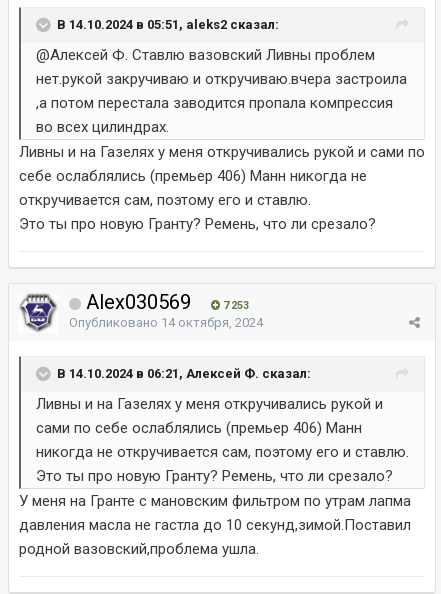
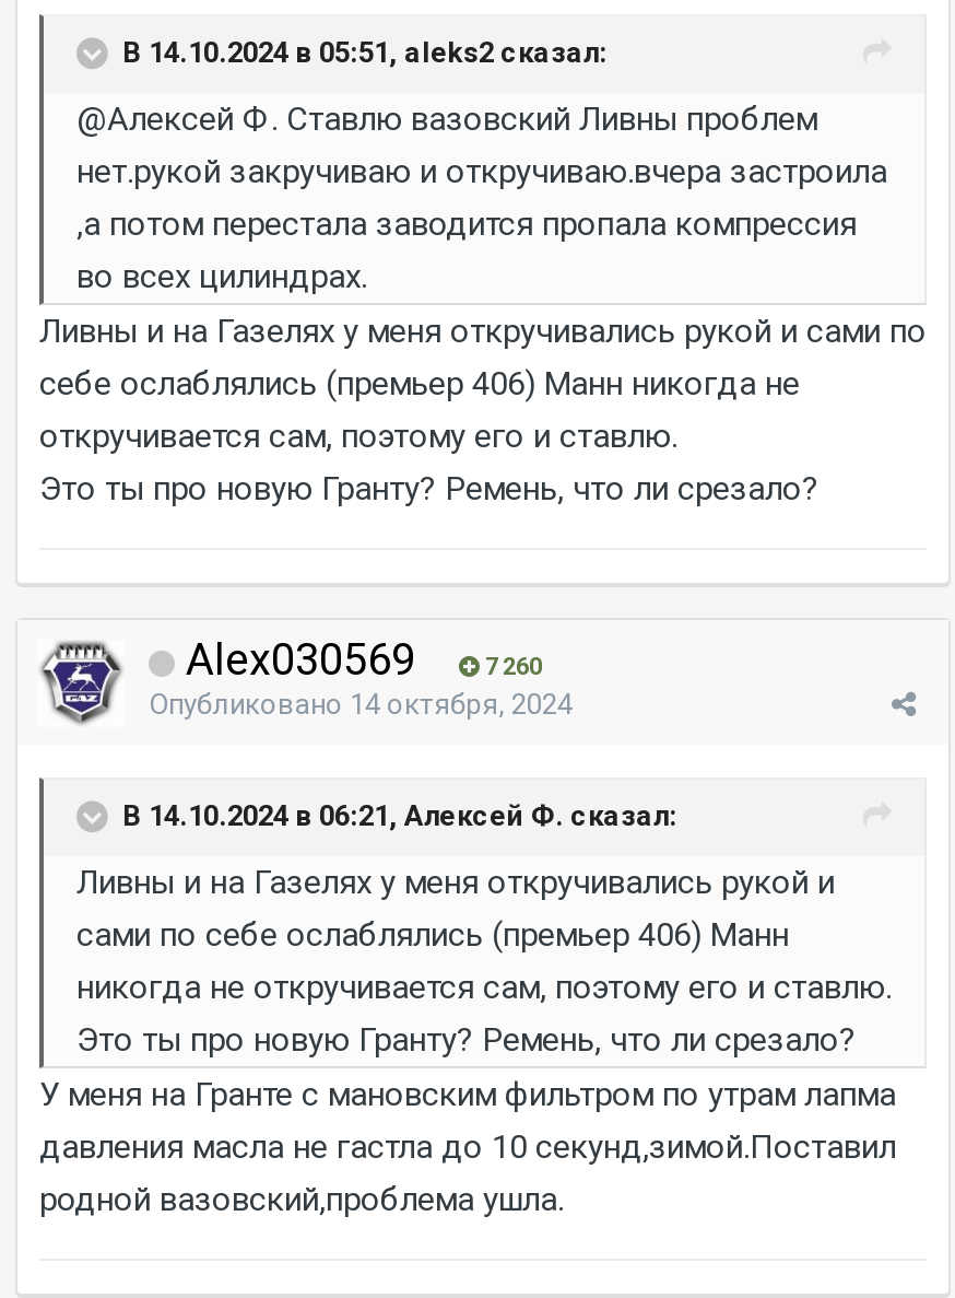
[81,290,249,314] Alex030569 7 253 -> [175,632,542,685] Alex030569 7 260

